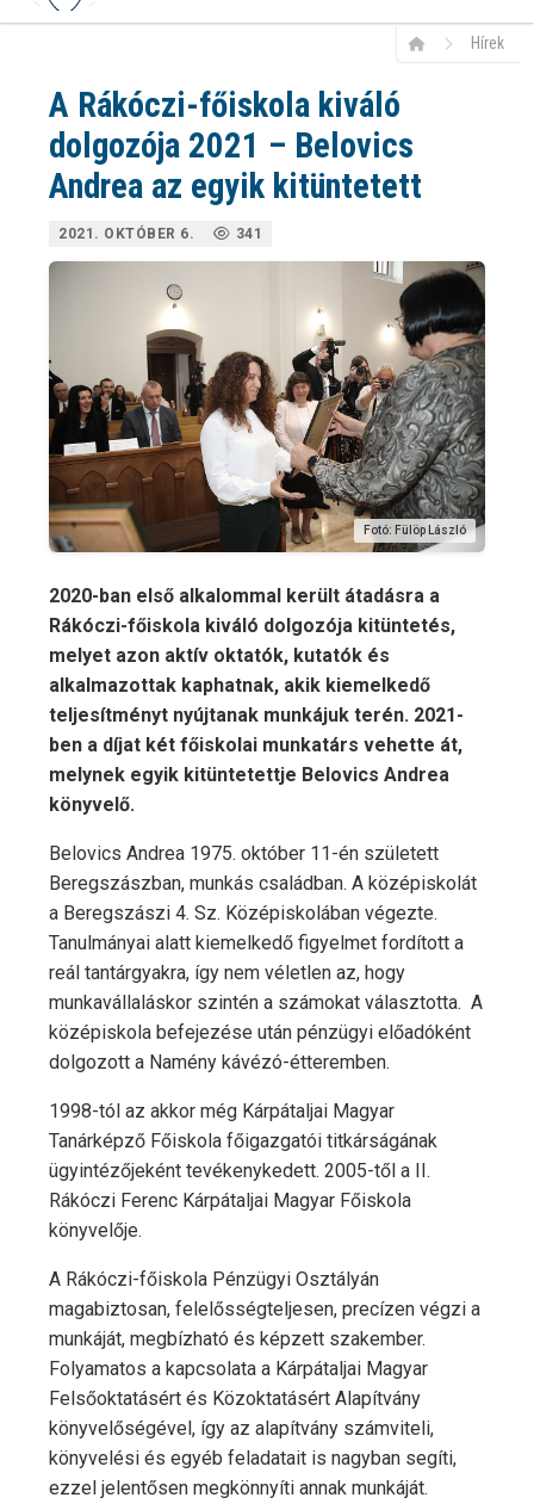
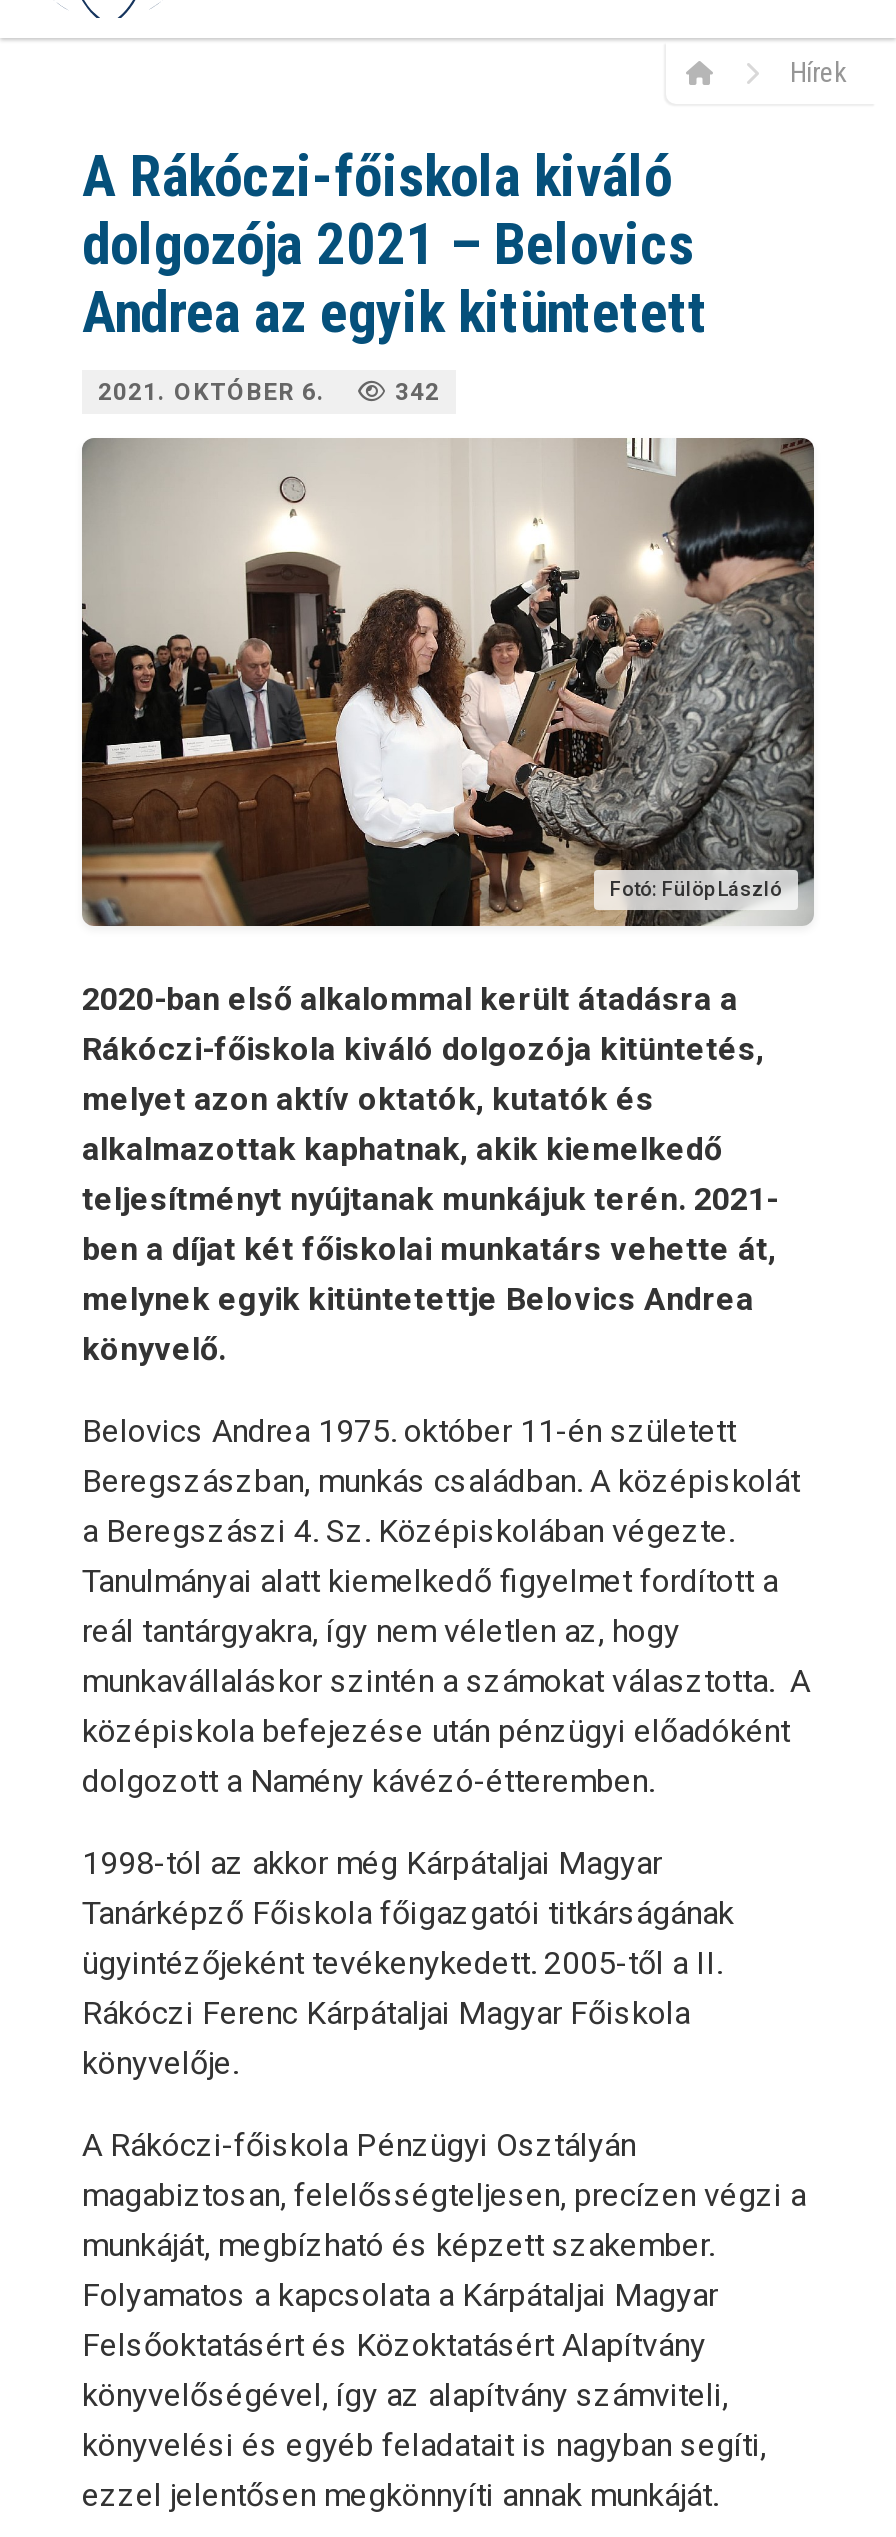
[235,225,262,242] 341 -> [395,377,440,405] 342

